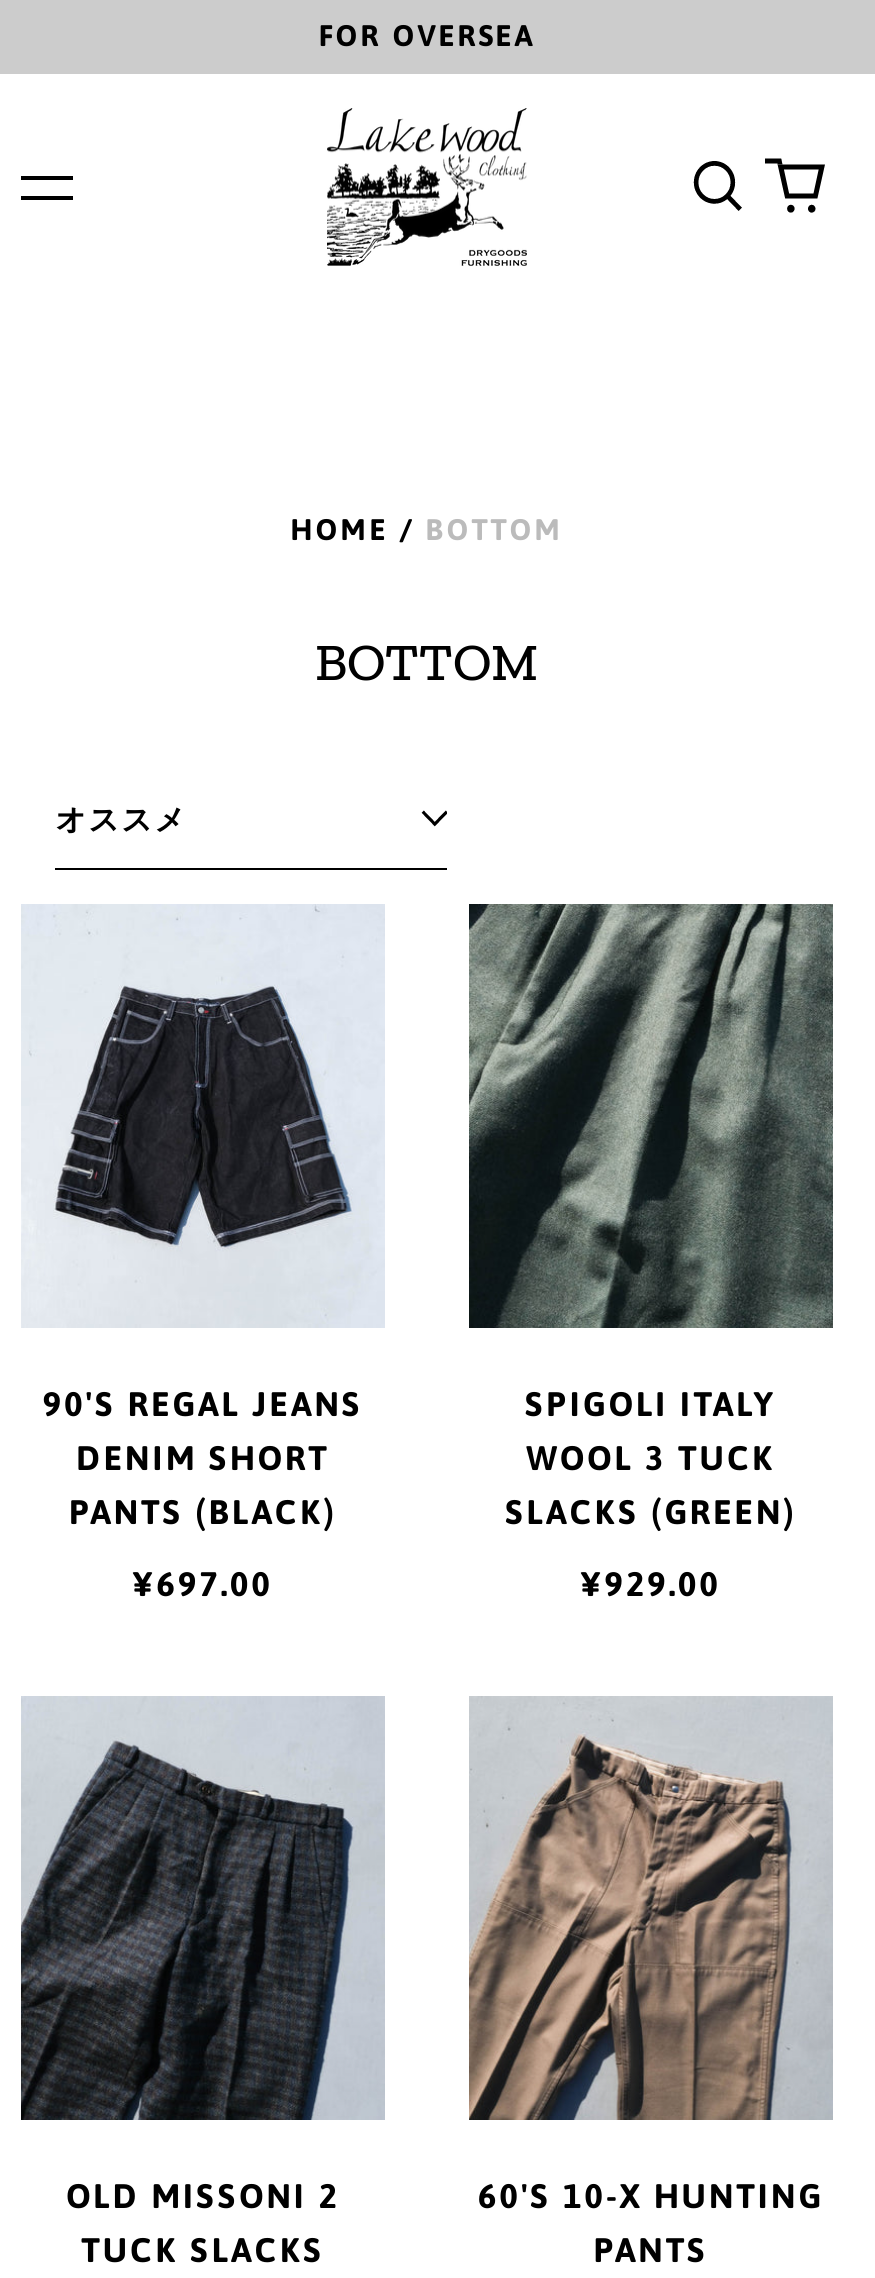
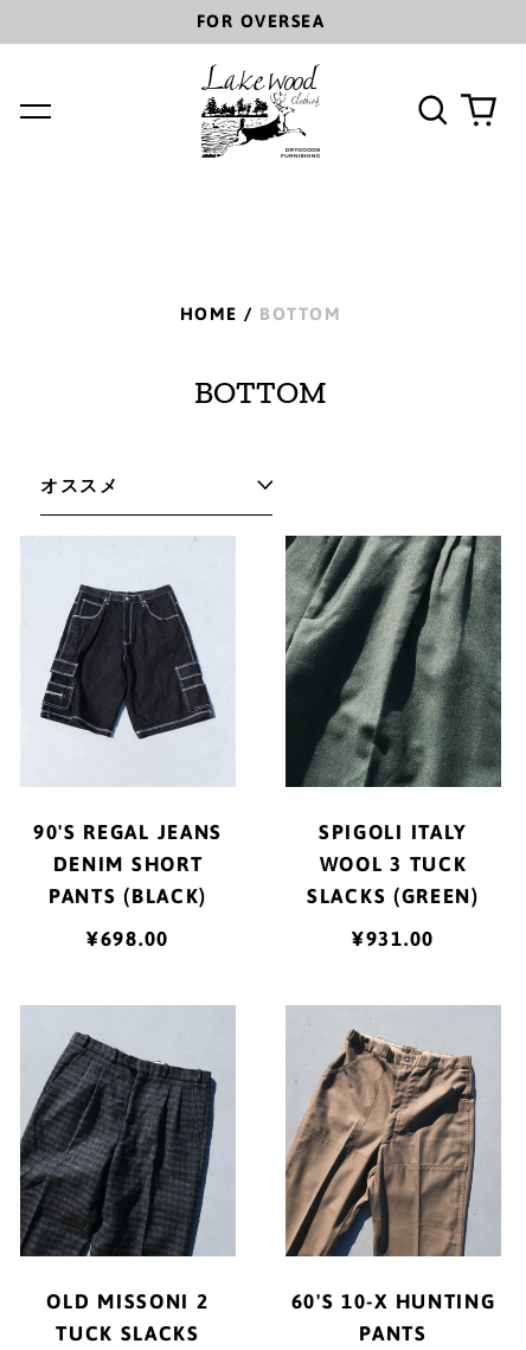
[133,1563,273,1603] ¥697.00 -> [86,927,169,950] ¥698.00
[581,1563,721,1603] ¥929.00 -> [352,927,435,950] ¥931.00

